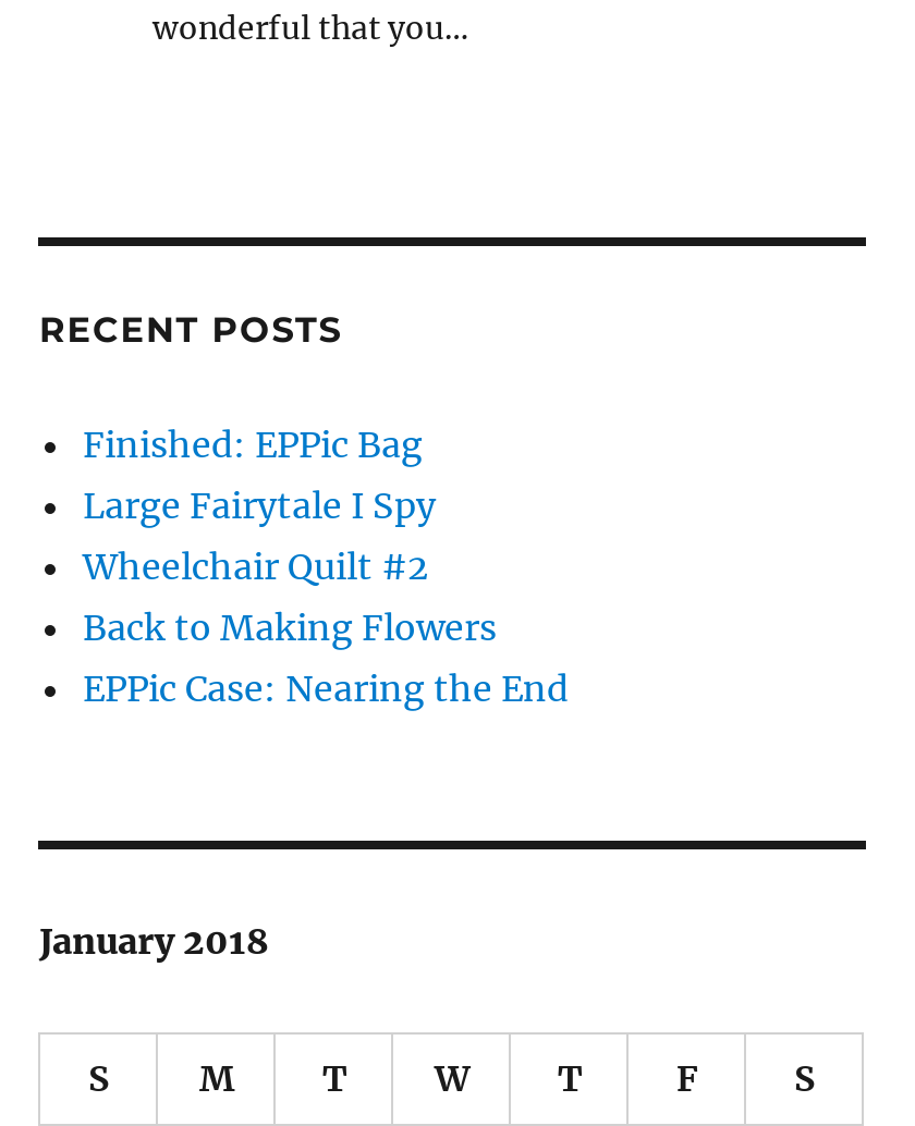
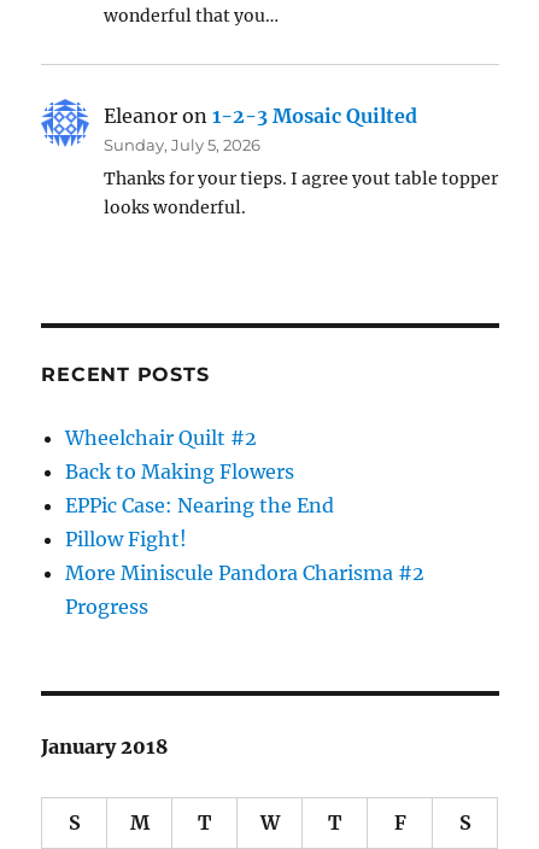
none -> [40,98,499,219] [image] | Eleanor on 1-2-3 Mosaic Quilted | Sunday, July 5, 2026 | Thanks for your tieps. I agree yout table topper | looks wonderful.
[83,423,436,528] Finished: EPPic Bag | Large Fairytale I Spy -> none
none -> [66,527,425,619] Pillow Fight! | More Miniscule Pandora Charisma #2 | Progress

